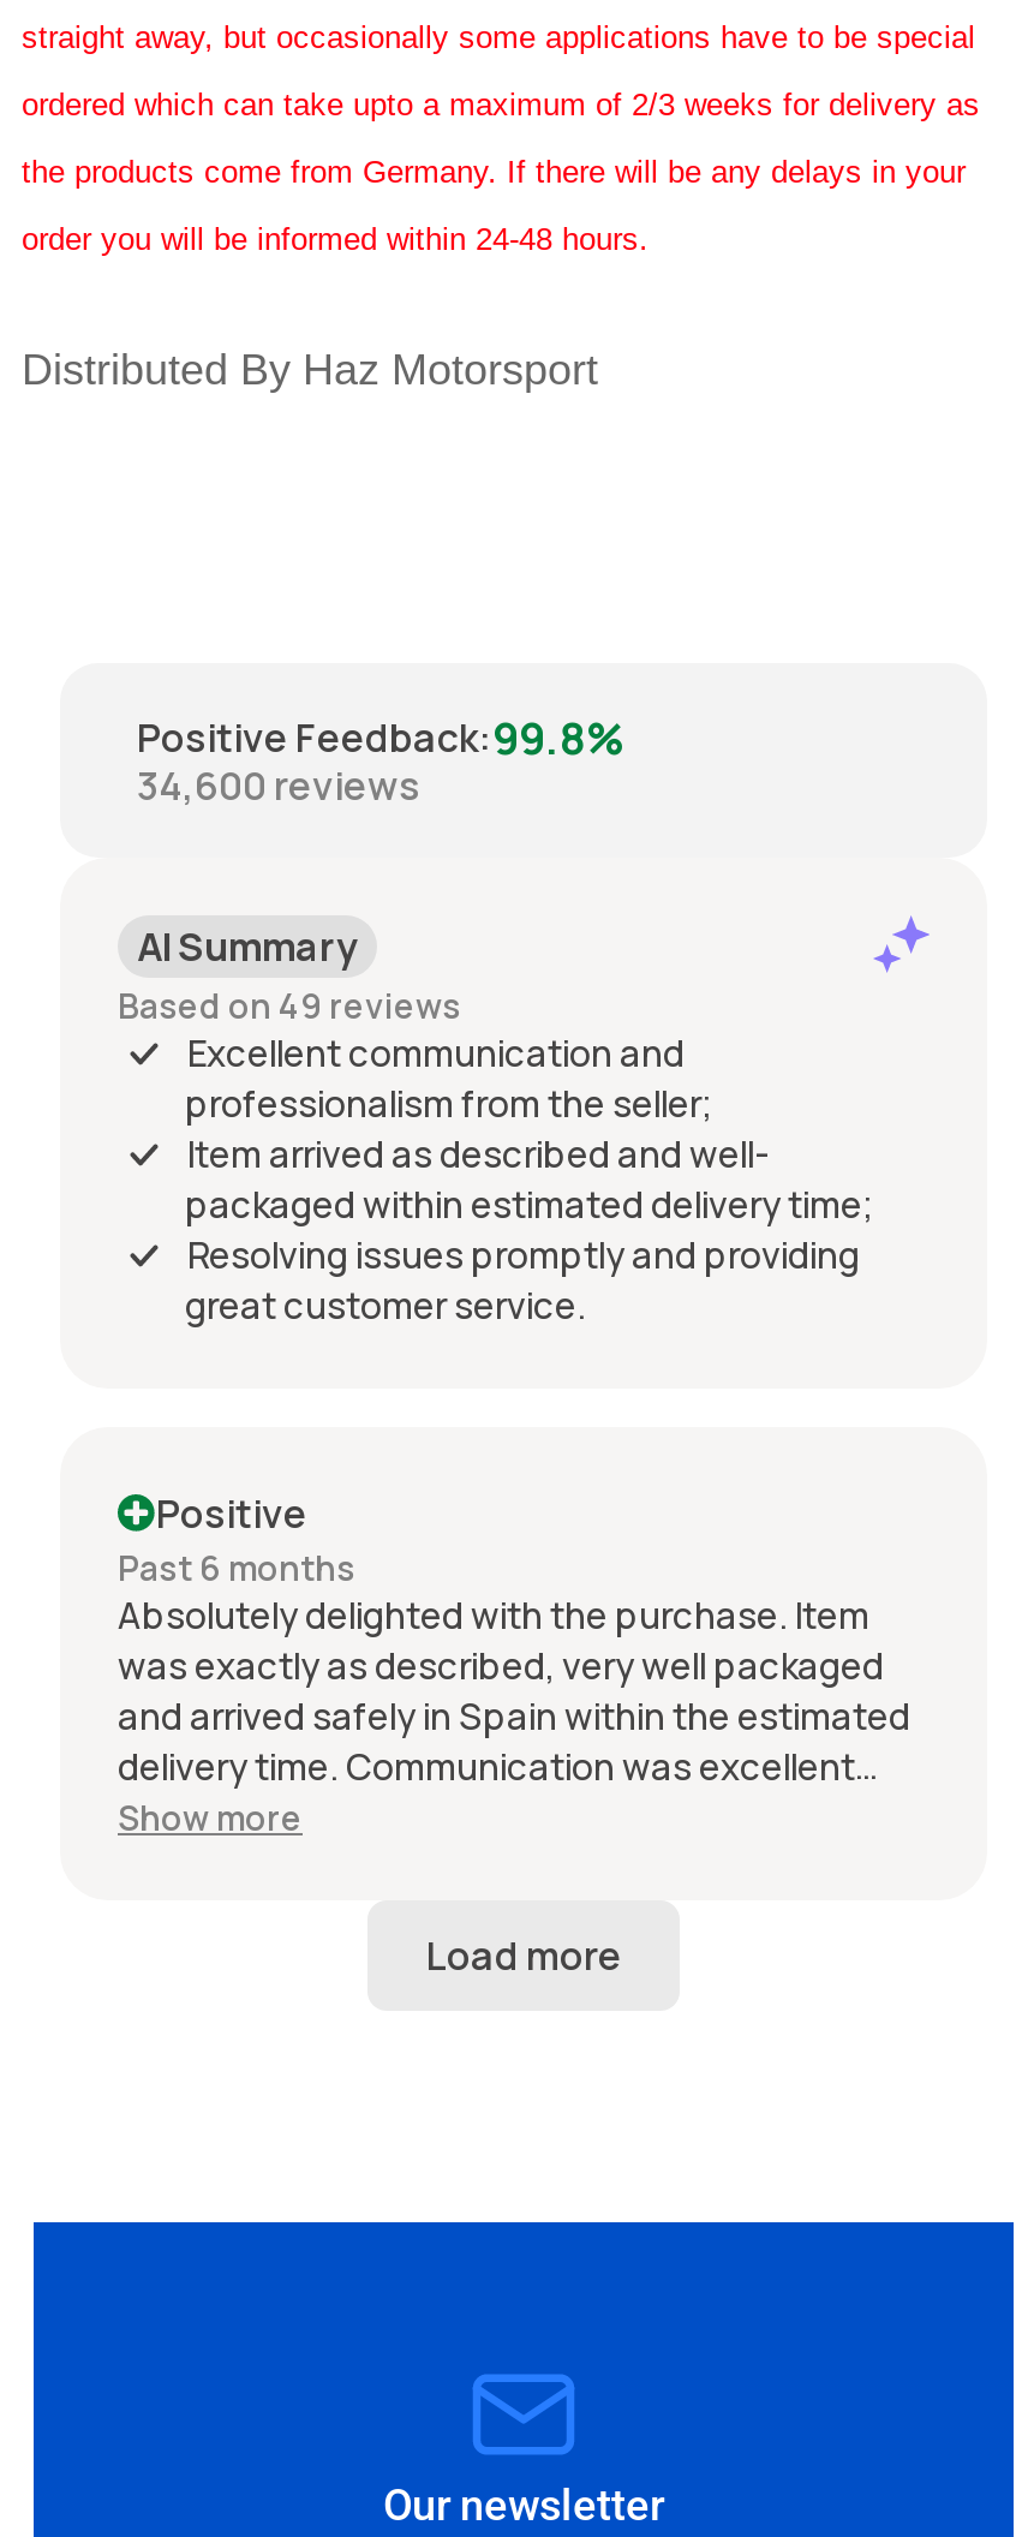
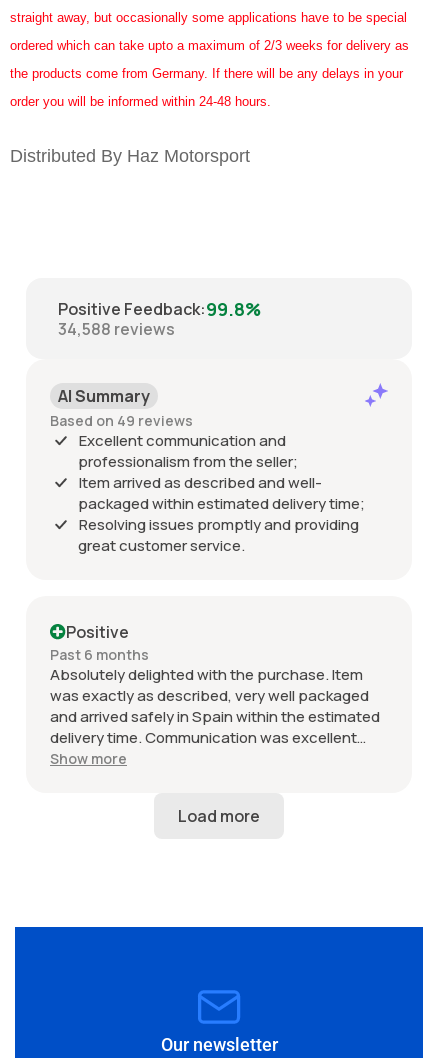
[137,758,420,811] 34,600 reviews -> [58,318,175,340] 34,588 reviews

